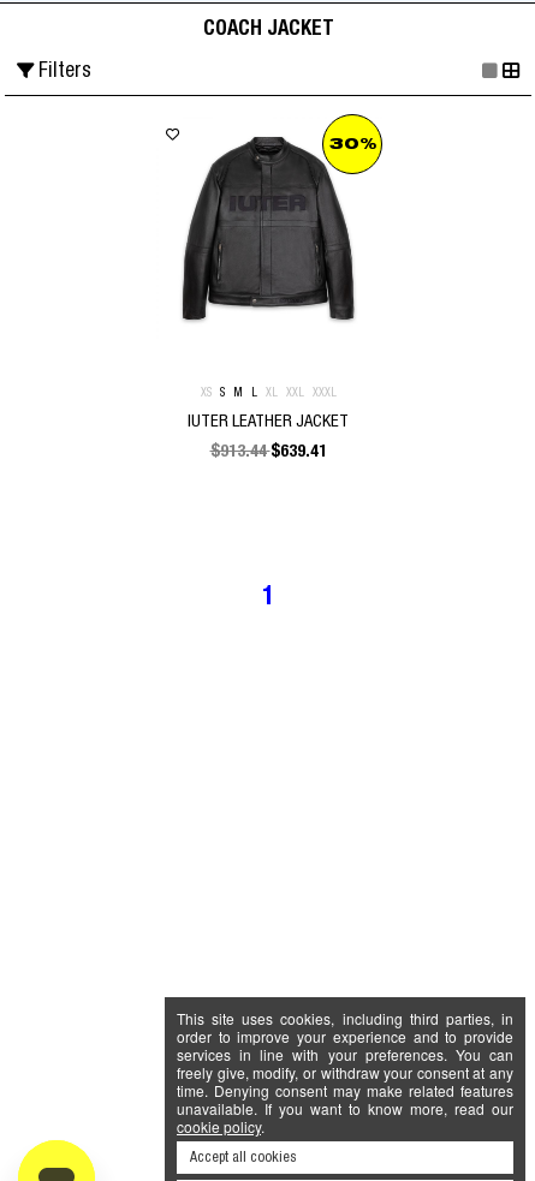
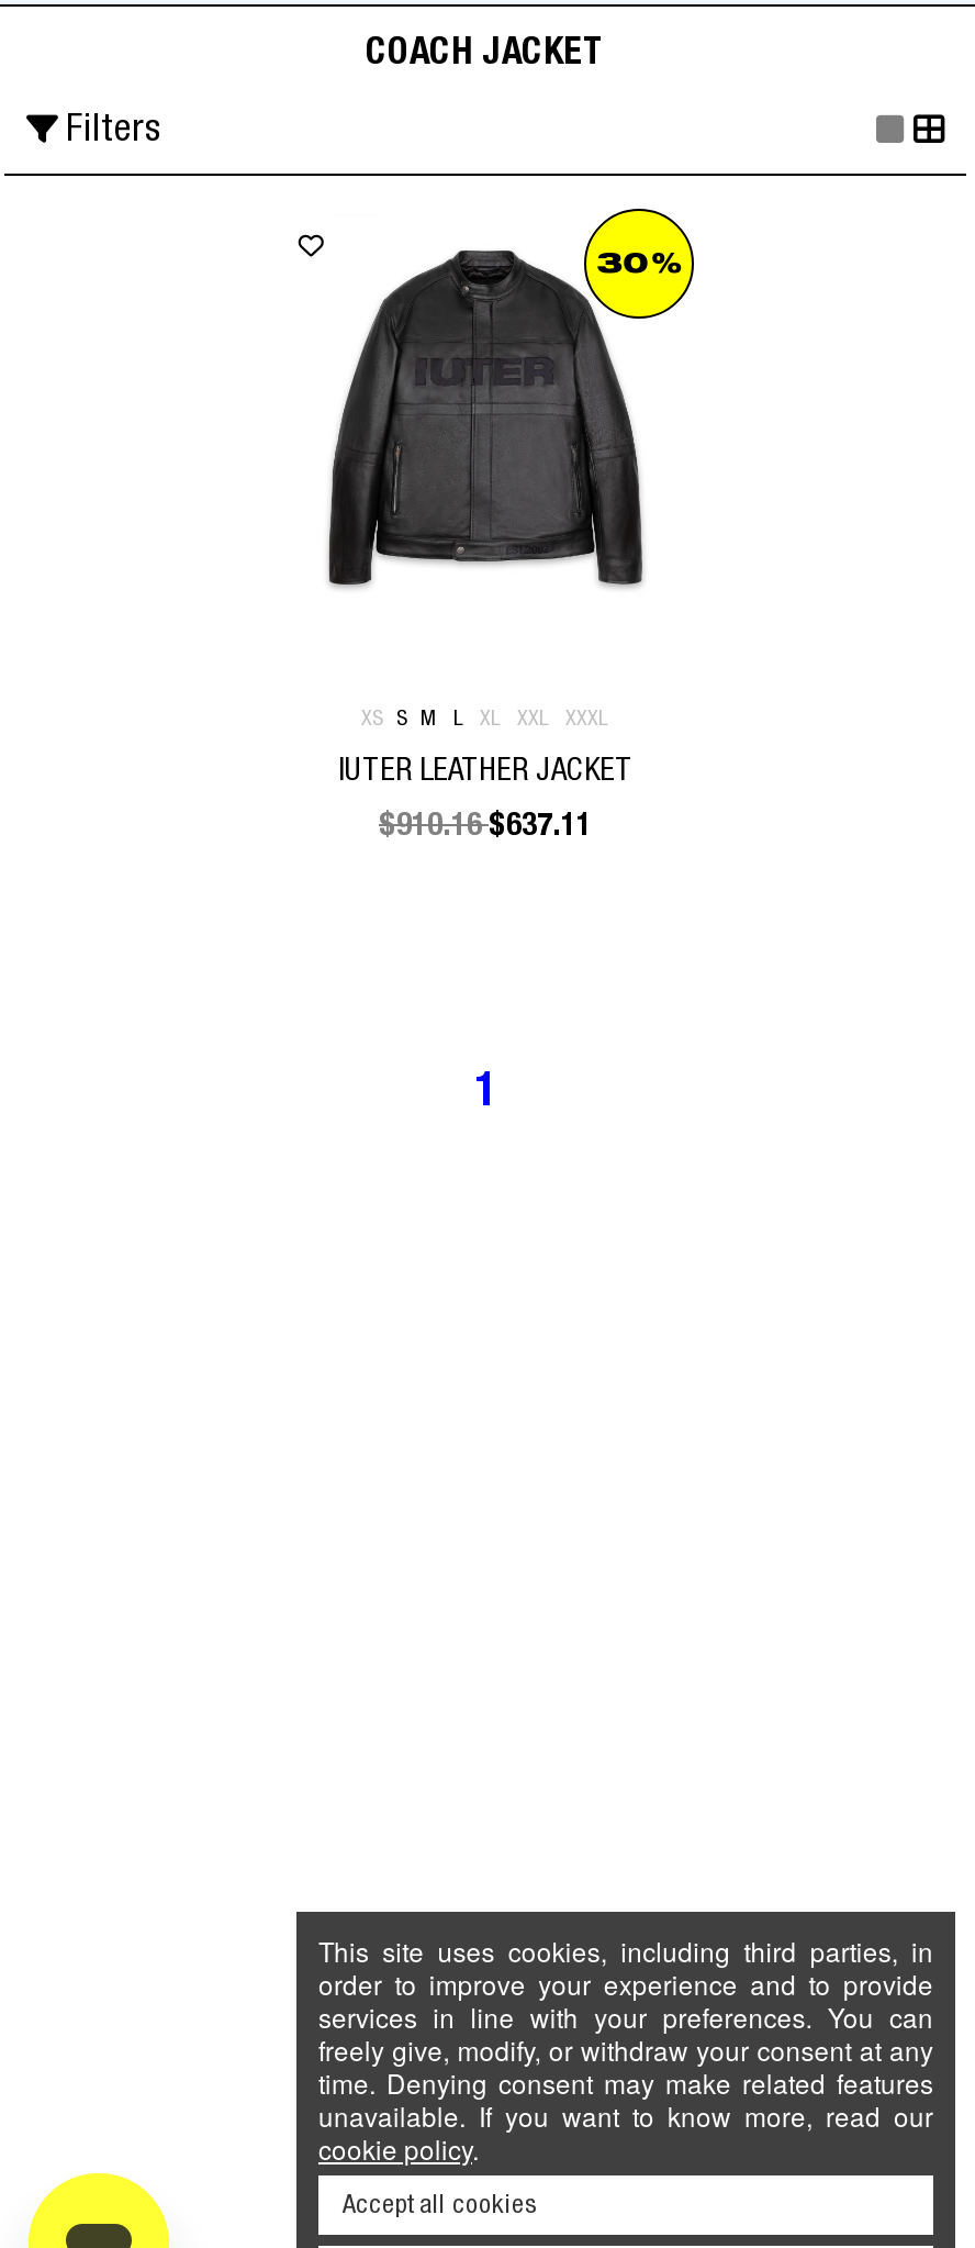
[210,440,326,460] $913.44 $639.41 -> [379,804,592,842] $910.16 $637.11

